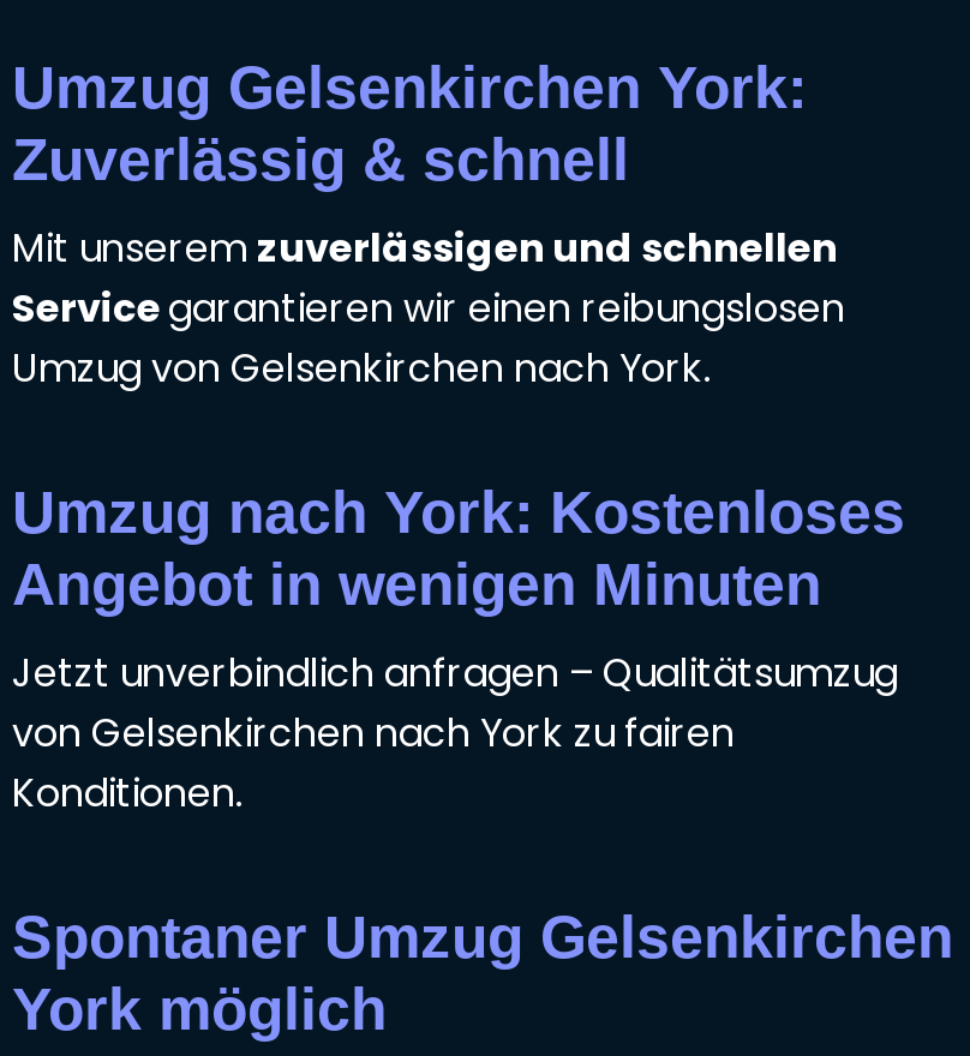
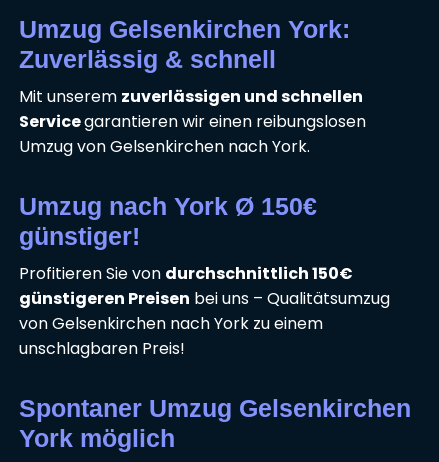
[12,478,905,821] Umzug nach York: Kostenloses | Angebot in wenigen Minuten | Jetzt unverbindlich anfragen – Qualitätsumzug | von Gelsenkirchen nach York zu fairen | Konditionen. -> [19,192,390,360] Umzug nach York Ø 150€ | günstiger! | Profitieren Sie von durchschnittlich 150€ | günstigeren Preisen bei uns – Qualitätsumzug | von Gelsenkirchen nach York zu einem | unschlagbaren Preis!

